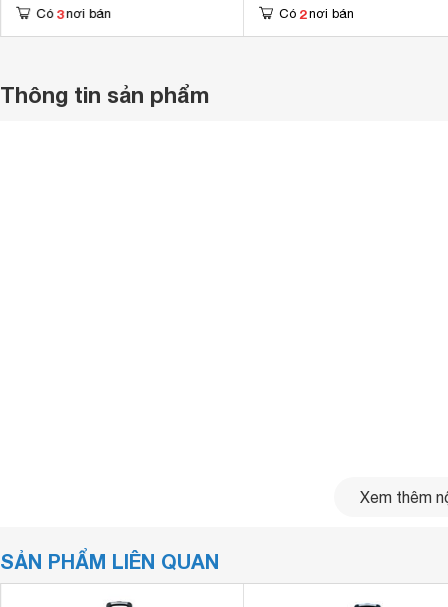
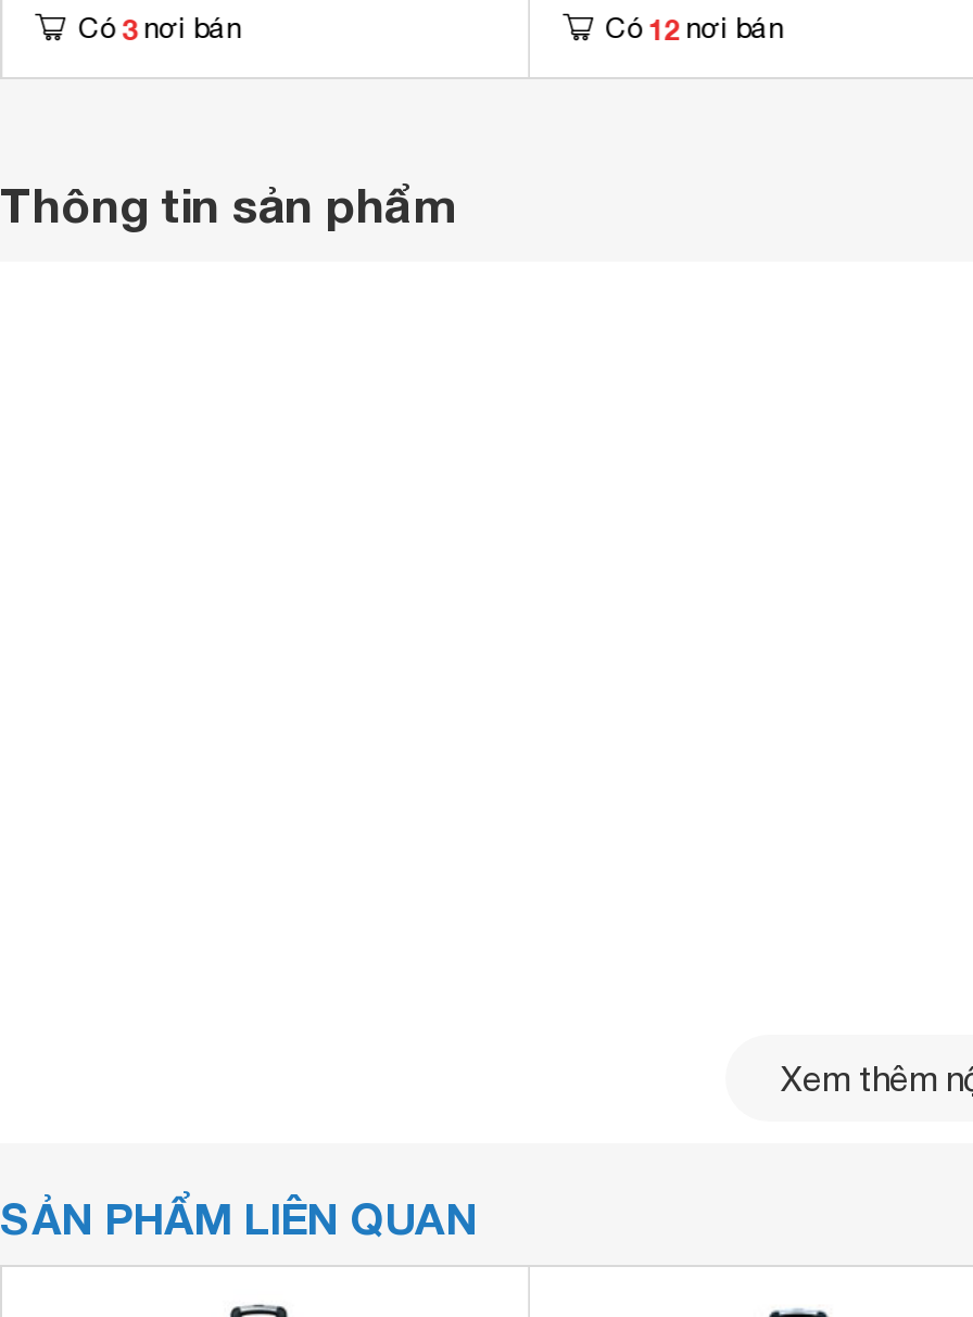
[279,5,354,21] Có 2 nơi bán -> [605,11,783,46] Có 12 nơi bán

